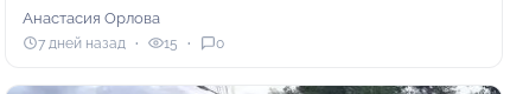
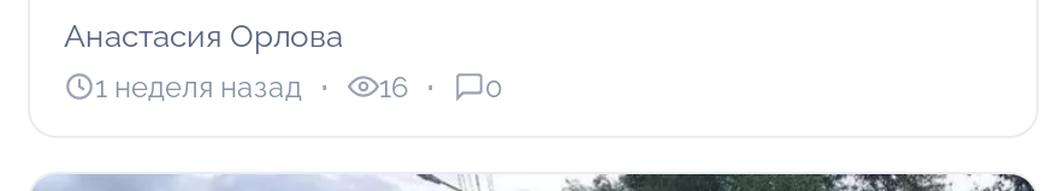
[38,35,126,51] 7 дней назад -> [95,70,302,104] 1 неделя назад
[164,35,178,51] 15 -> [379,70,408,104] 16

